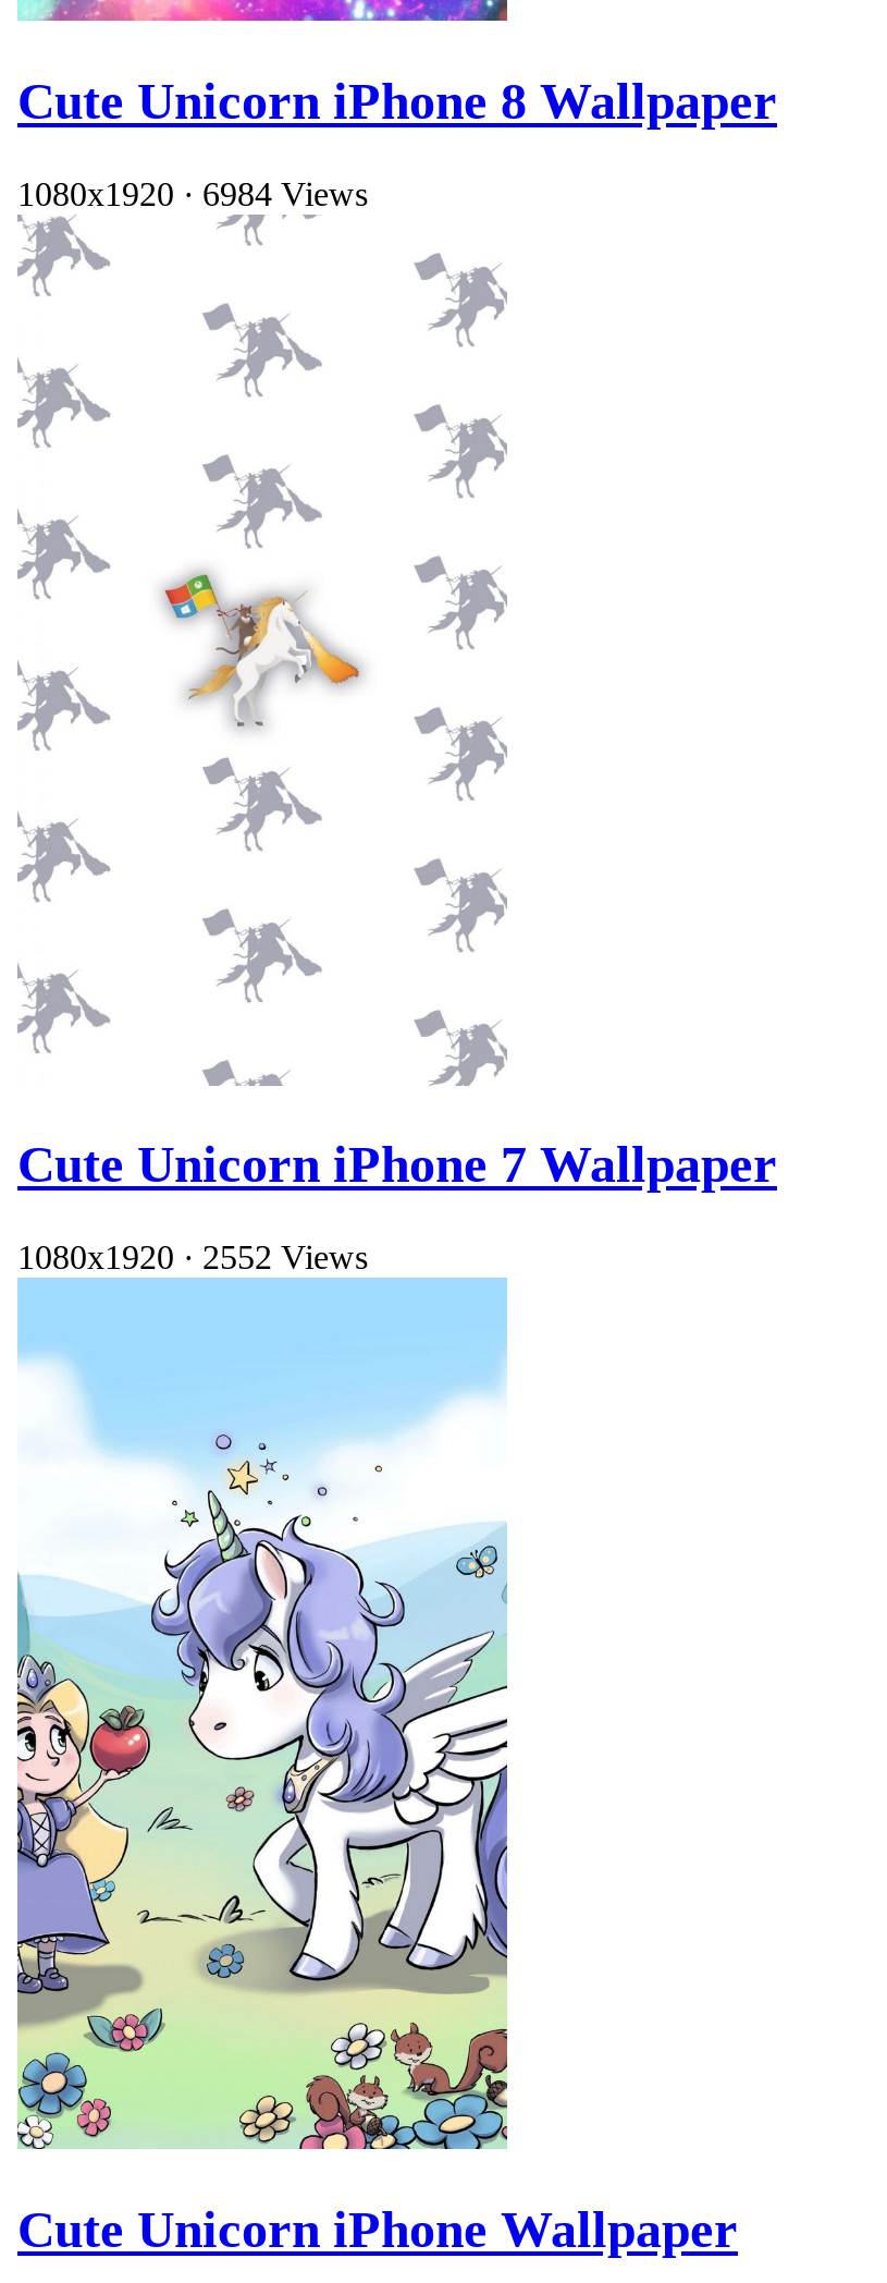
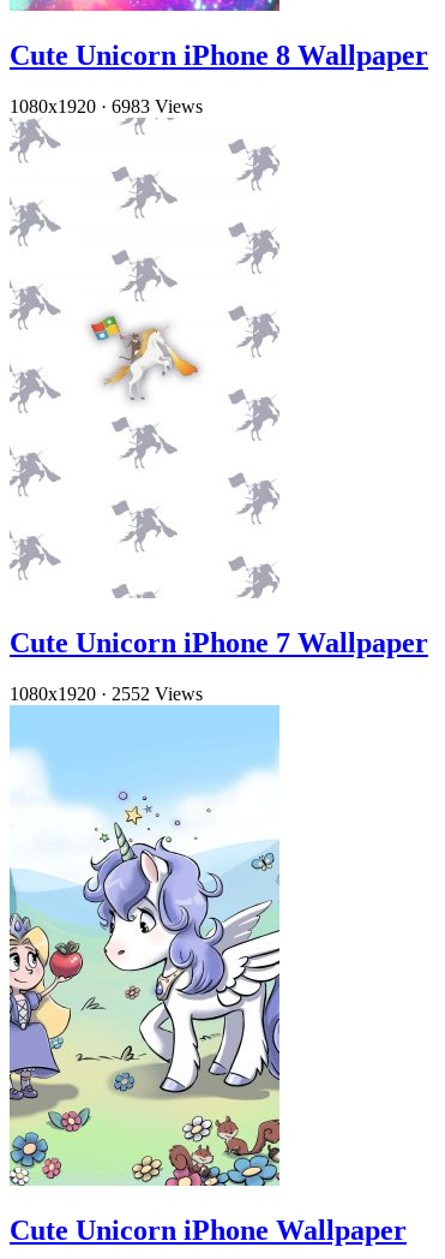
[17,174,368,211] 1080x1920 · 6984 Views -> [10,96,203,117] 1080x1920 · 6983 Views

